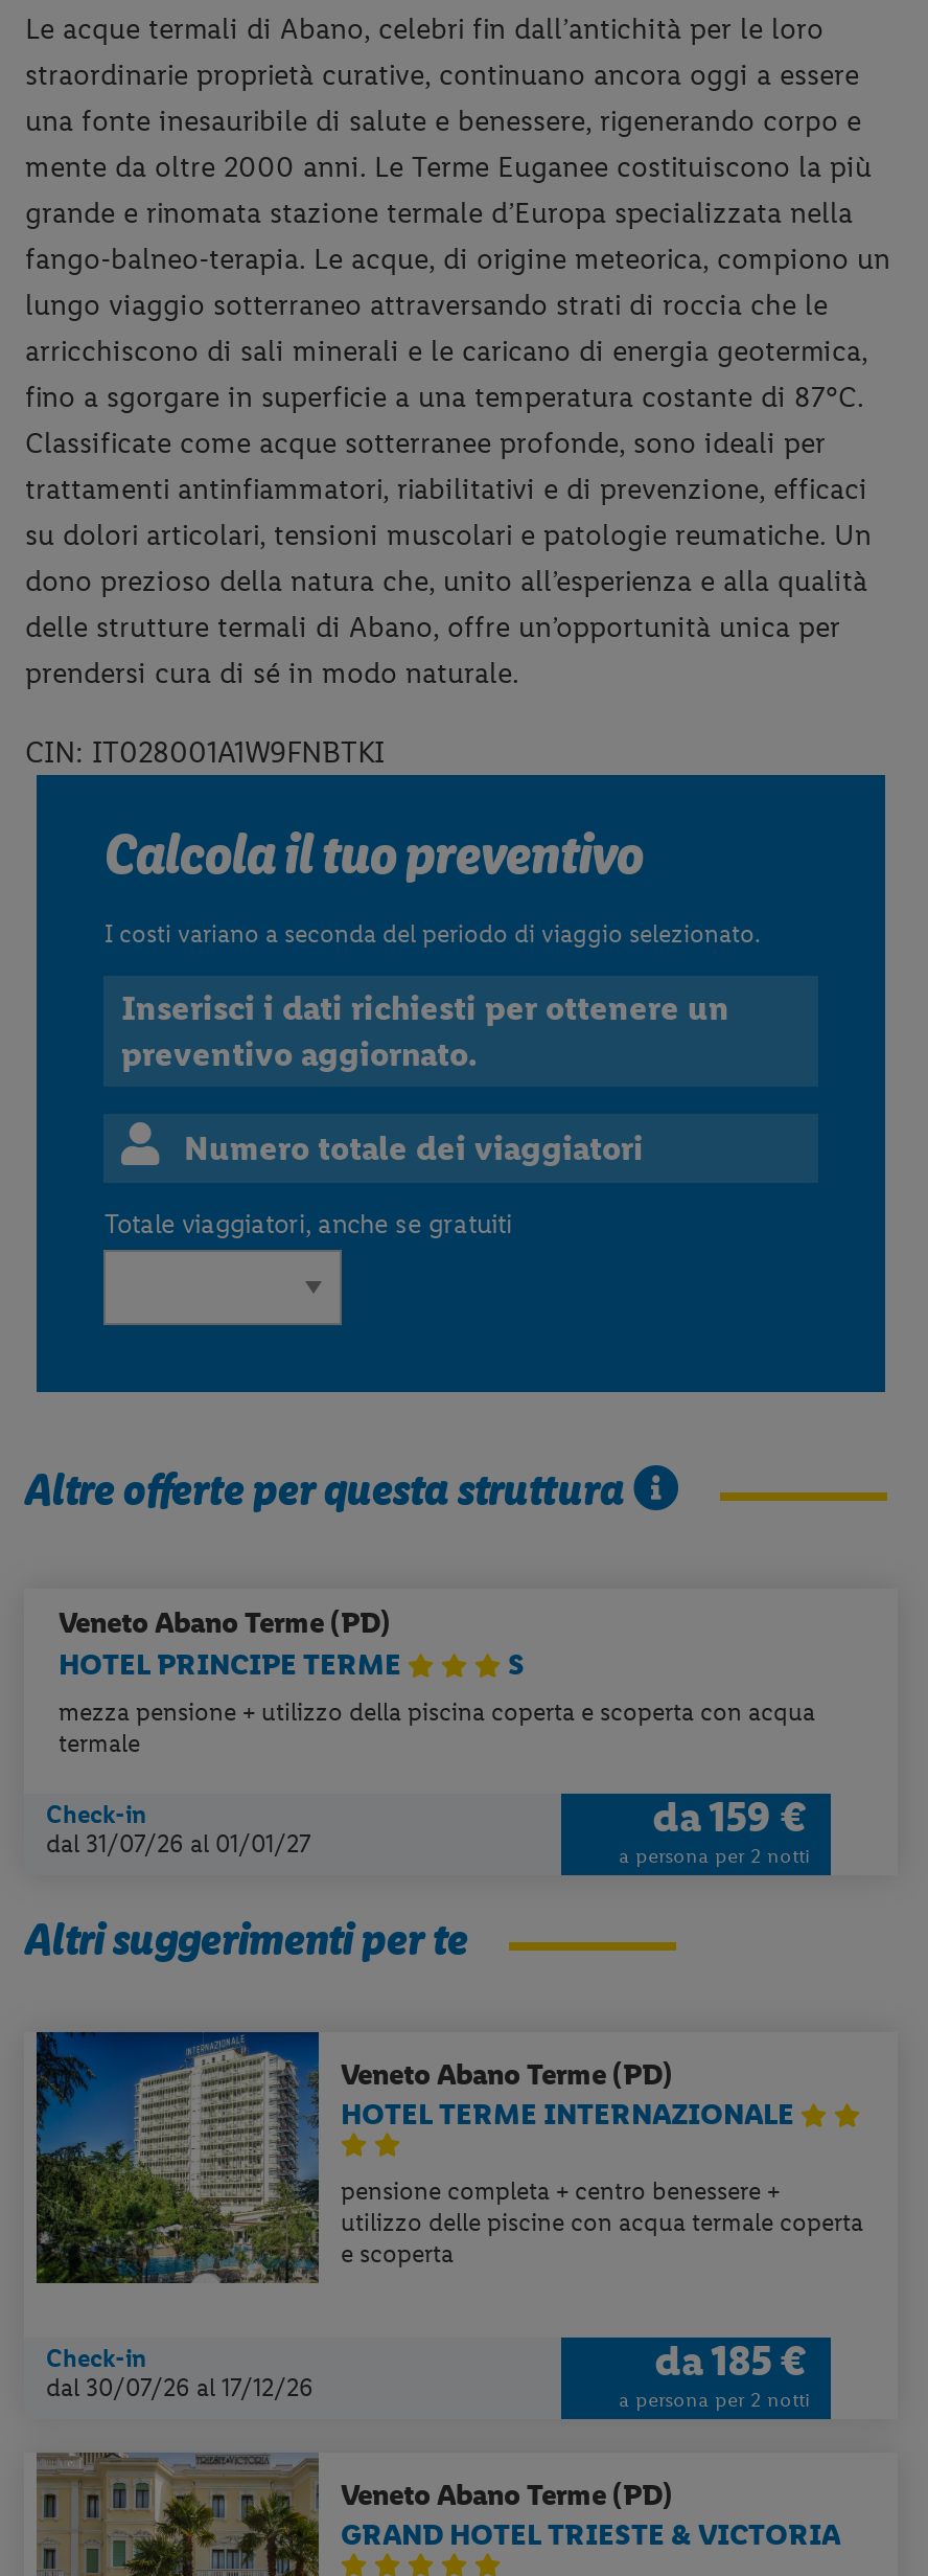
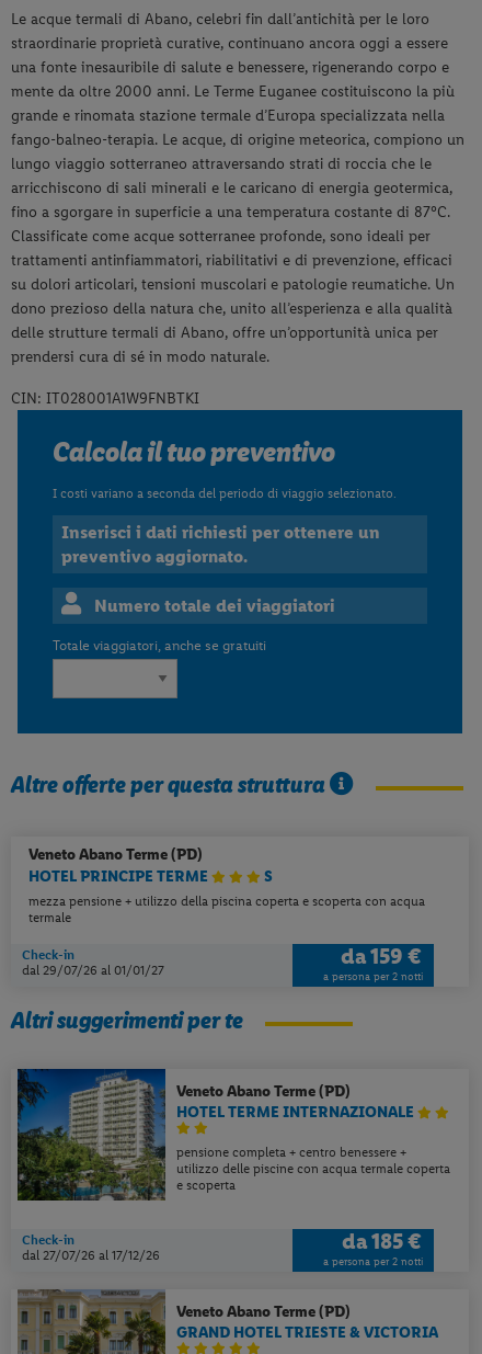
[46,1830,311,1859] dal 31/07/26 al 01/01/27 -> [22,963,165,978] dal 29/07/26 al 01/01/27
[46,2374,313,2403] dal 30/07/26 al 17/12/26 -> [22,1248,160,1264] dal 27/07/26 al 17/12/26

